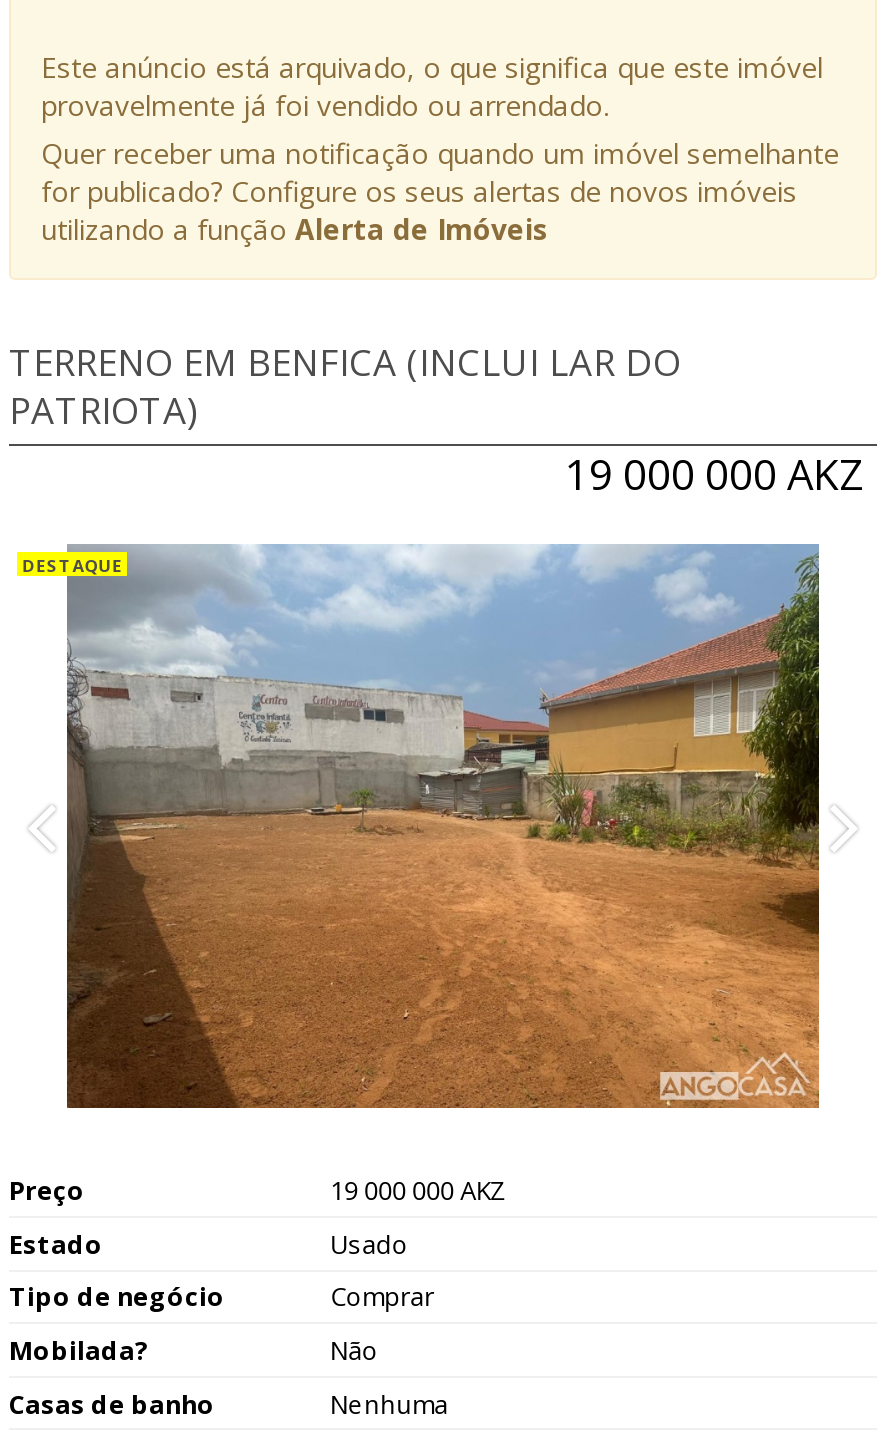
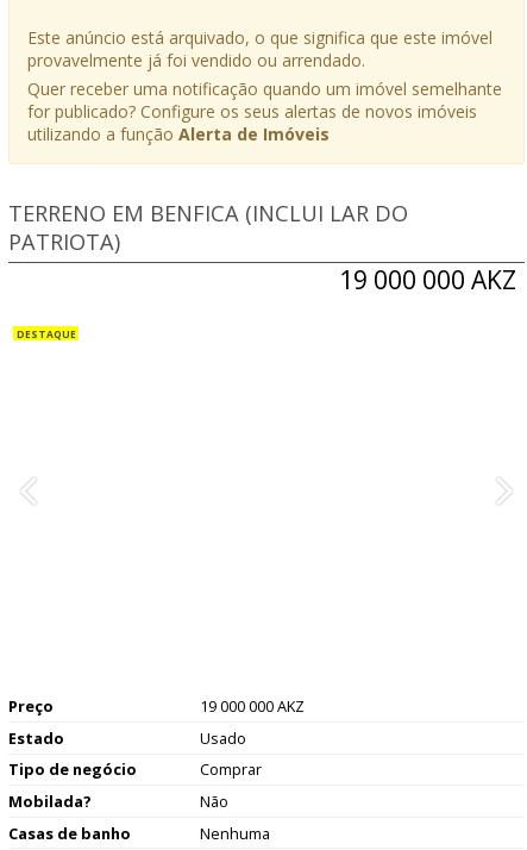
[65,542,821,1110] [image] -> none

